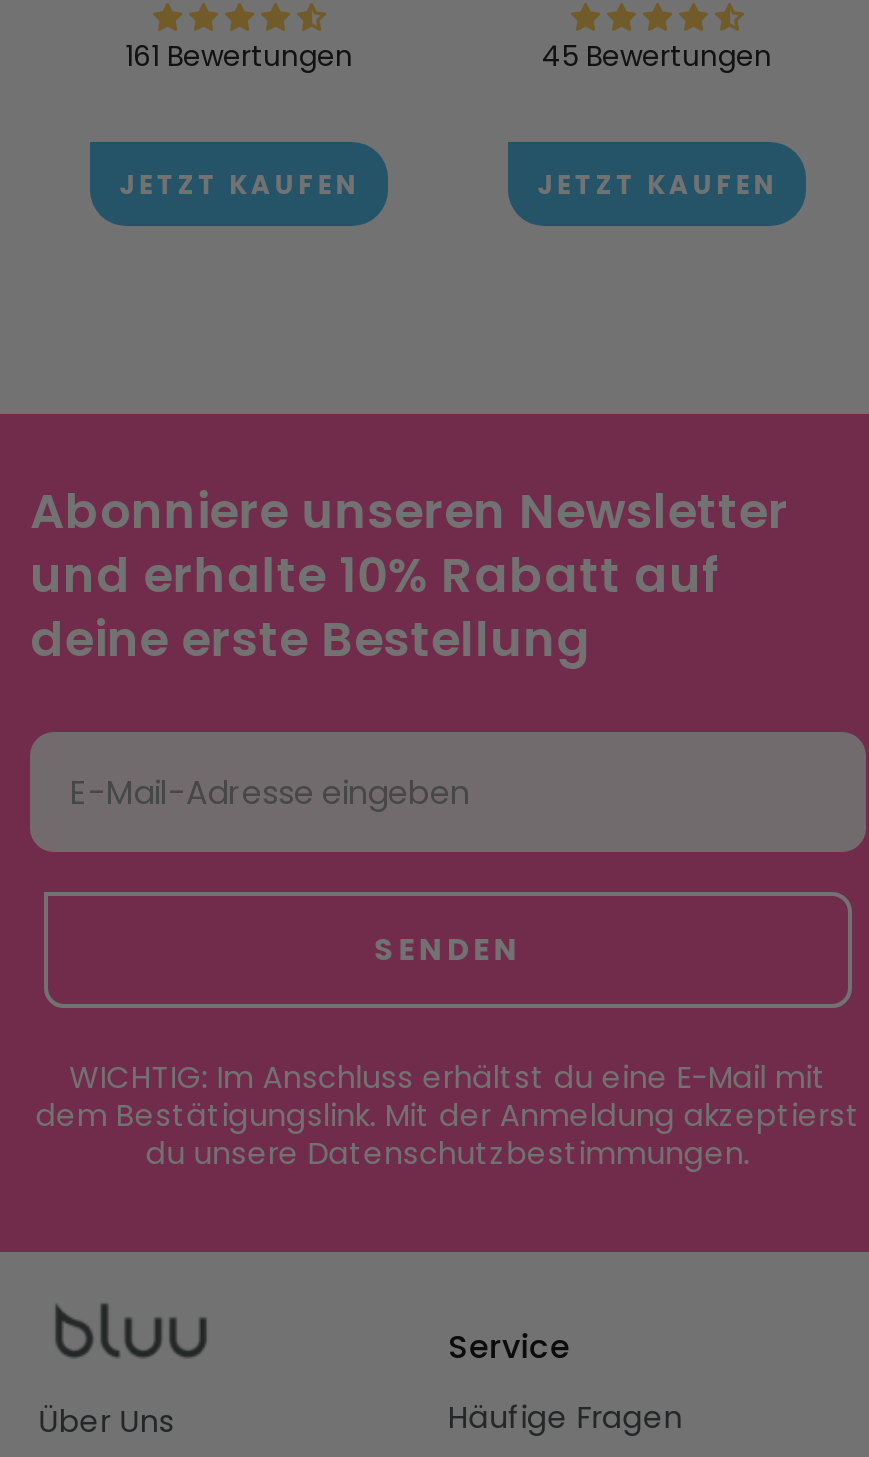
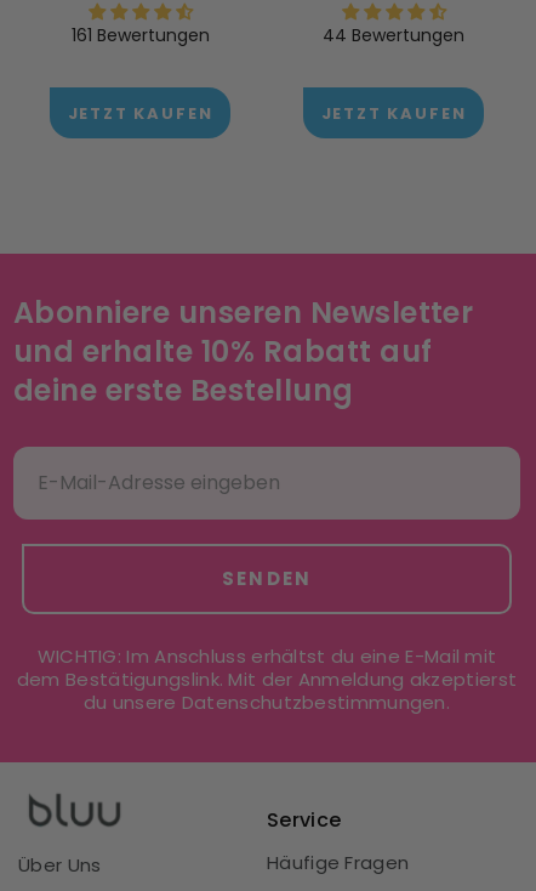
[542,36,772,76] 45 Bewertungen -> [323,23,464,48] 44 Bewertungen

